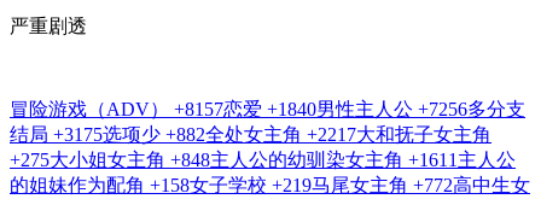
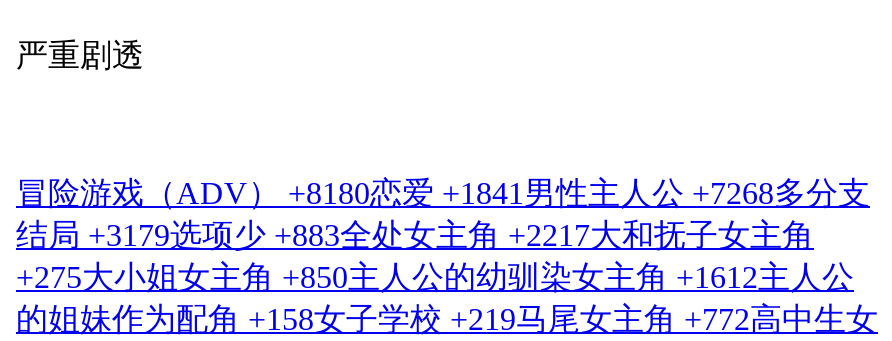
[10,99,525,120] 冒险游戏（ADV）+8157恋爱+1840男性主人公+7256多分支 -> [16,175,870,209] 冒险游戏（ADV）+8180恋爱+1841男性主人公+7268多分支
[10,124,491,145] 结局+3175选项少+882全处女主角+2217大和抚子女主角 -> [16,217,814,251] 结局+3179选项少+883全处女主角+2217大和抚子女主角
[10,150,516,170] +275大小姐女主角+848主人公的幼驯染女主角+1611主人公 -> [16,259,854,293] +275大小姐女主角+850主人公的幼驯染女主角+1612主人公

